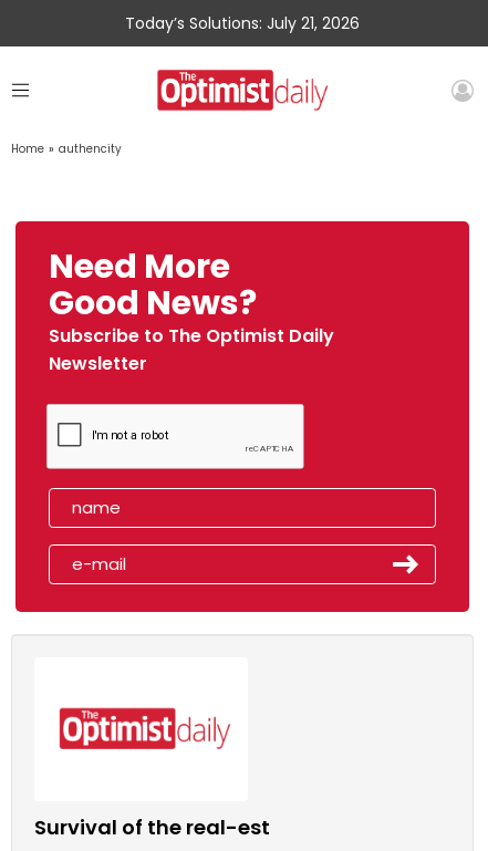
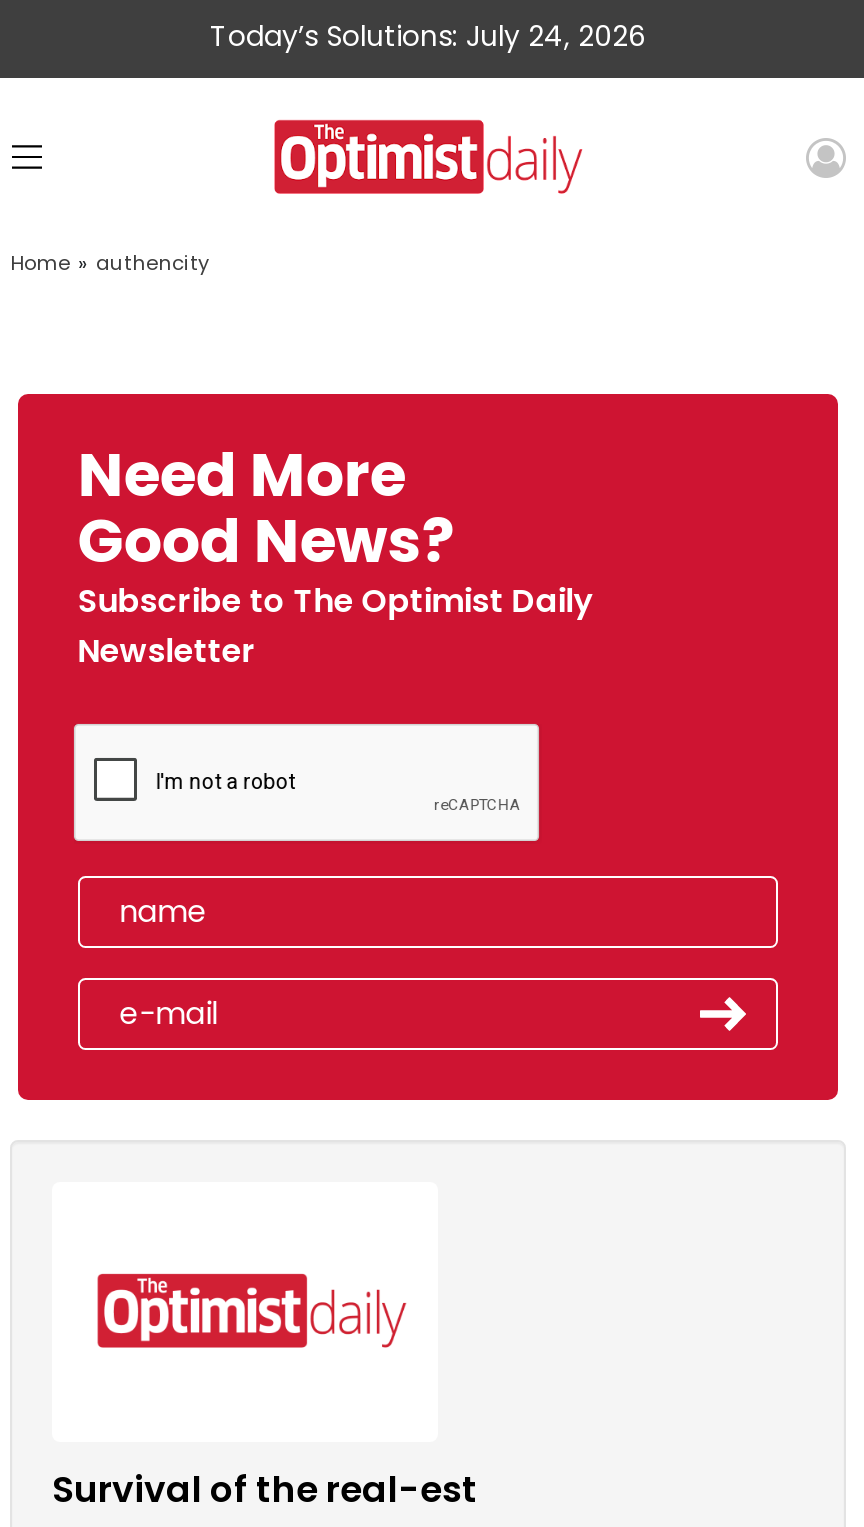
[125,12,360,34] Today’s Solutions: July 21, 2026 -> [210,16,646,56] Today’s Solutions: July 24, 2026

